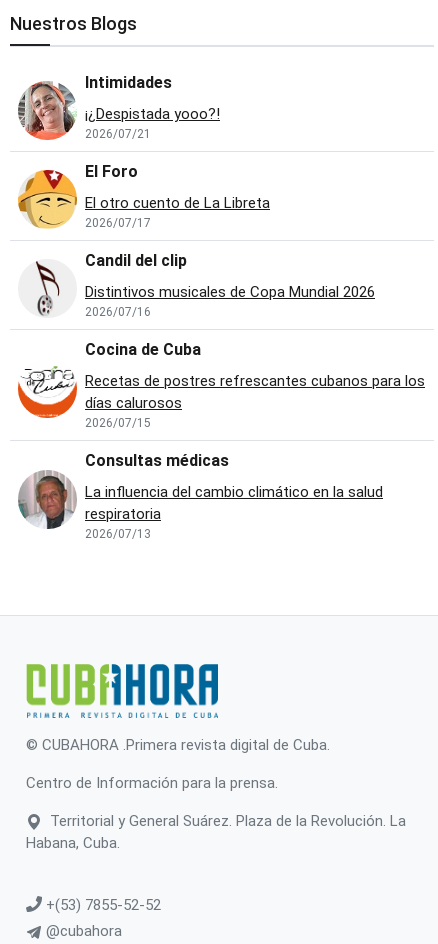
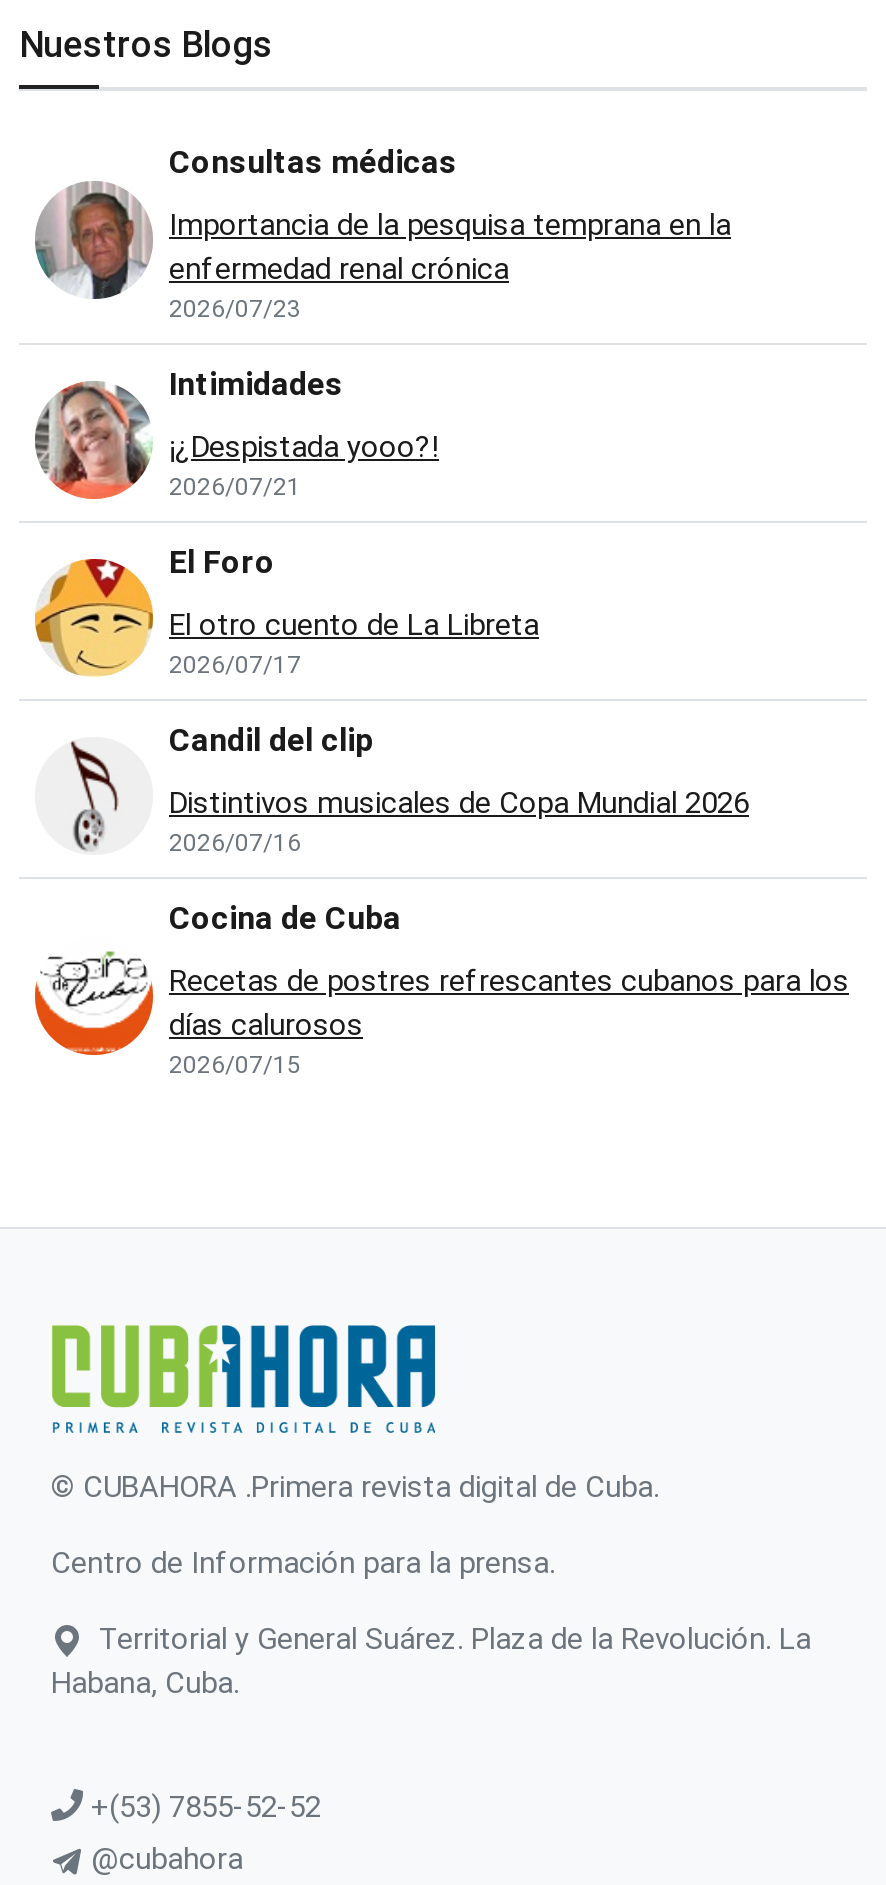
none -> [169,207,731,323] Importancia de la pesquisa temprana en la | enfermedad renal crónica | 2026/07/23
moved [17,73,425,430] -> [33,365,849,1079]: [image] | Intimidades | ¡¿Despistada yooo?! | ... | días calurosos | 2026/07/15
moved [17,451,229,530] -> [33,143,457,301]: [image] | Consultas médicas
[85,483,383,541] La influencia del cambio climático en la salud | respiratoria | 2026/07/13 -> none

